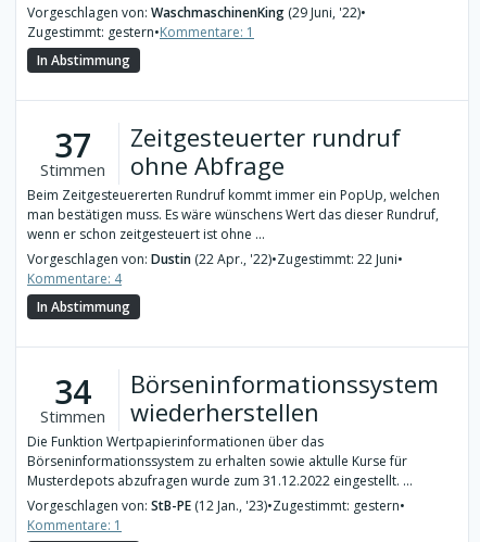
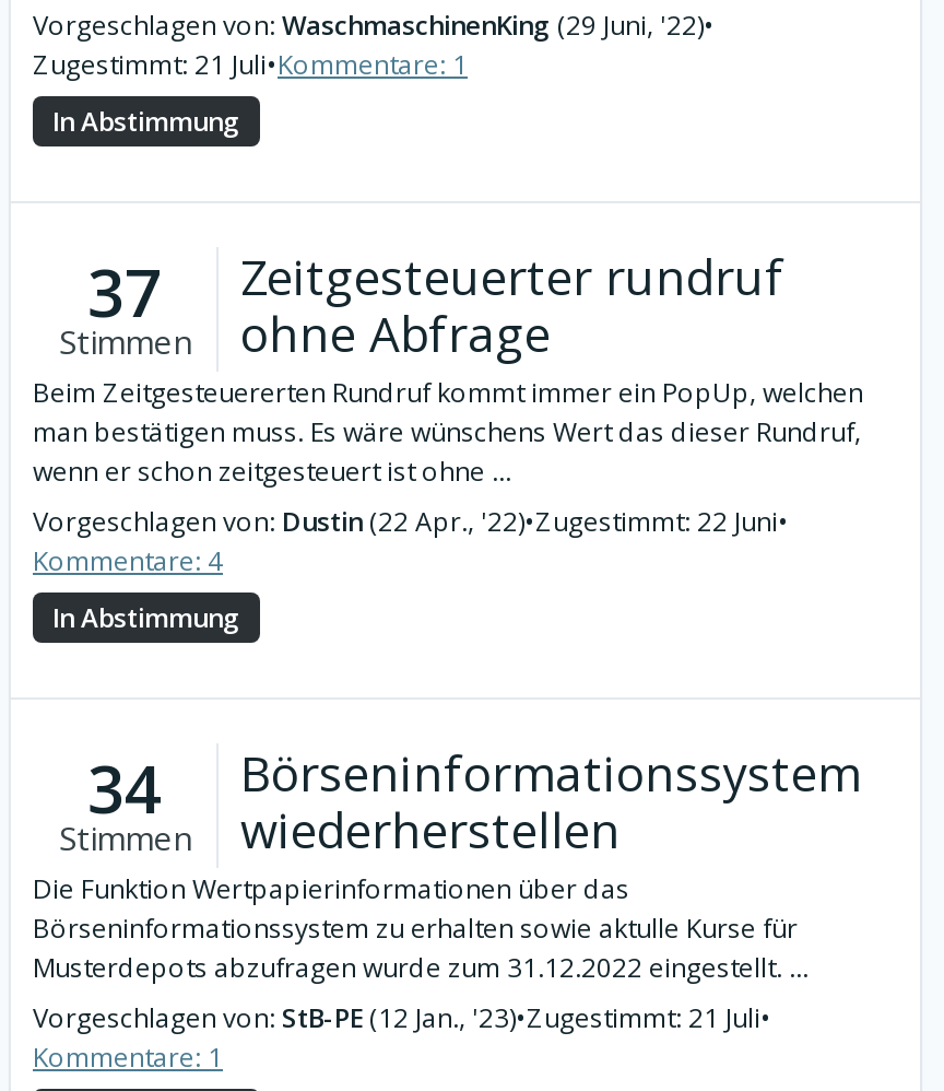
[27,23,254,41] Zugestimmt: gestern•Kommentare: 1 -> [33,46,468,83] Zugestimmt: 21 Juli•Kommentare: 1
[27,496,405,515] Vorgeschlagen von: StB-PE (12 Jan., '23)•Zugestimmt: gestern• -> [33,999,771,1036] Vorgeschlagen von: StB-PE (12 Jan., '23)•Zugestimmt: 21 Juli•

